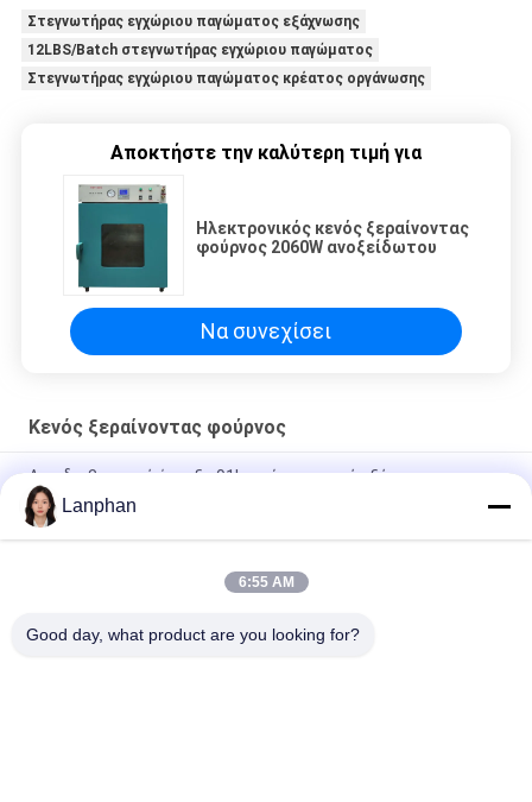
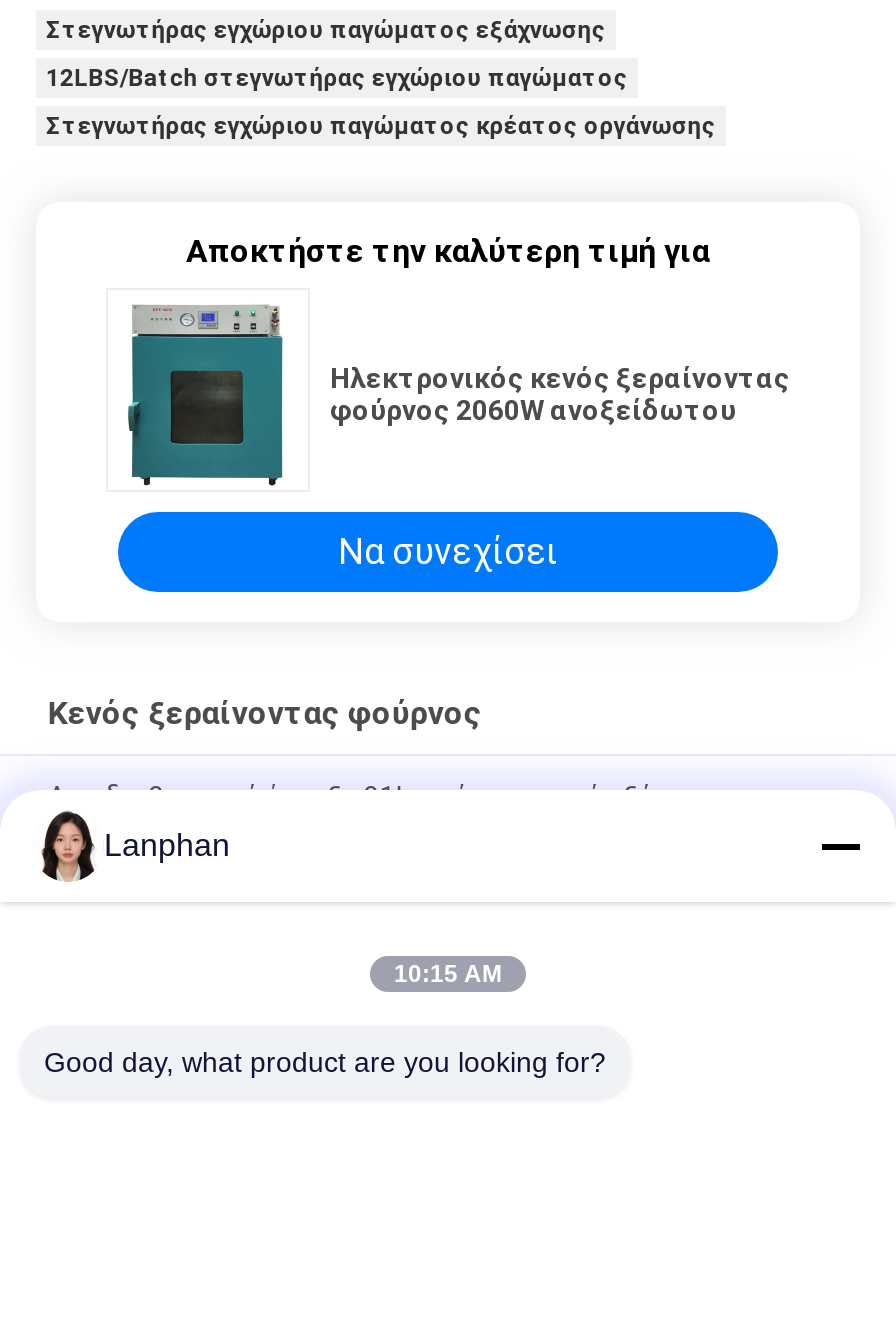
[238,574,294,591] 6:55 AM -> [394,960,502,988] 10:15 AM

